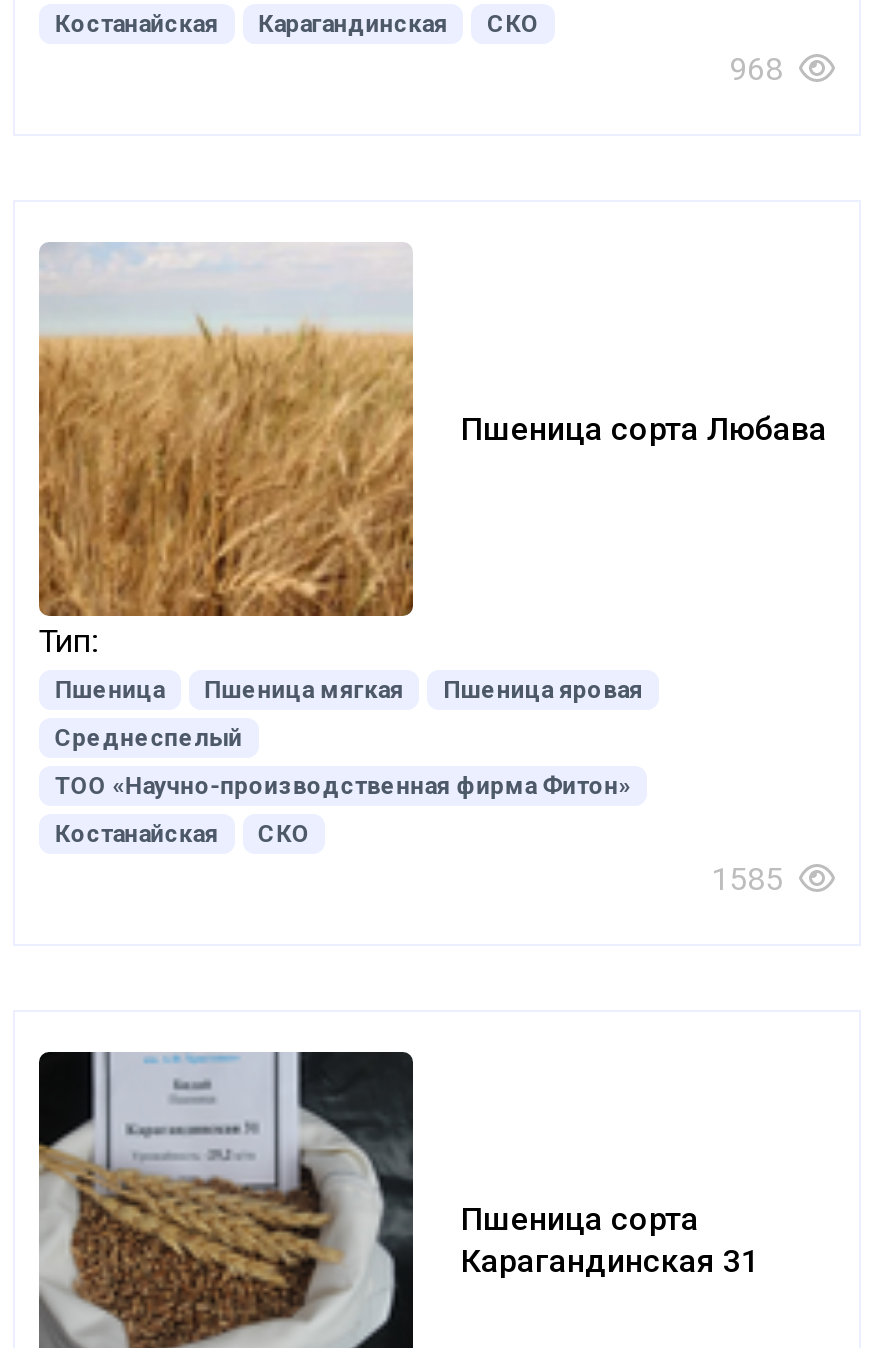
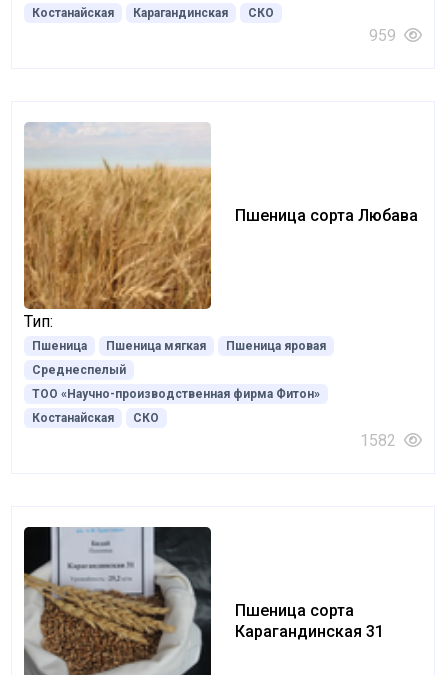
[729,50,799,88] 968 -> [369,26,404,45] 959
[711,860,799,898] 1585 -> [360,431,404,450] 1582

